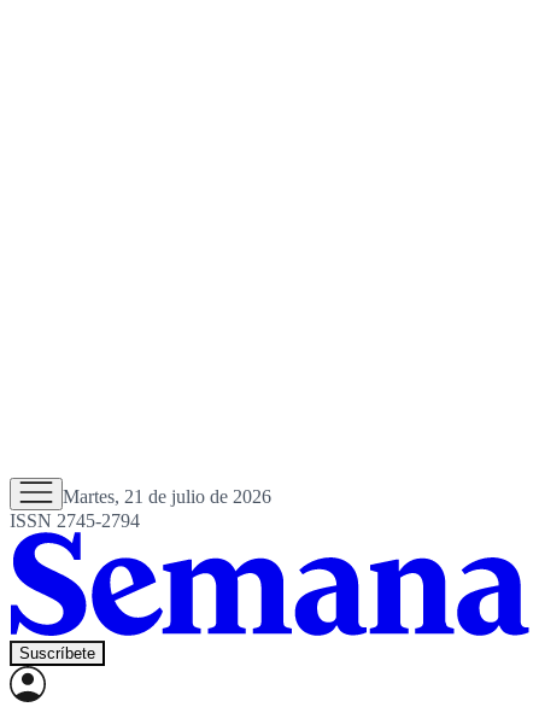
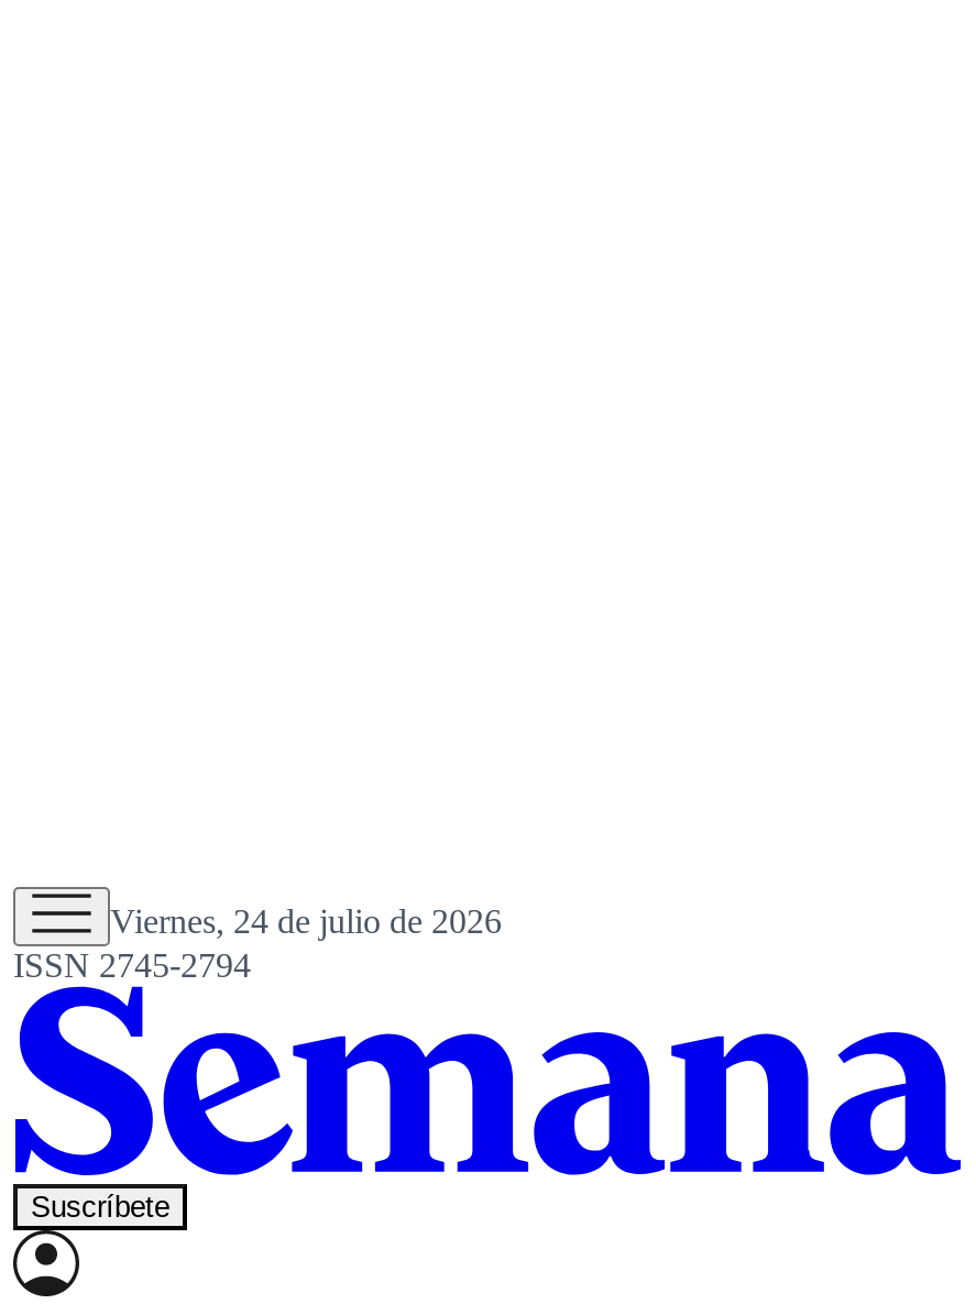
[63,486,271,507] Martes, 21 de julio de 2026 -> [110,902,502,940] Viernes, 24 de julio de 2026

